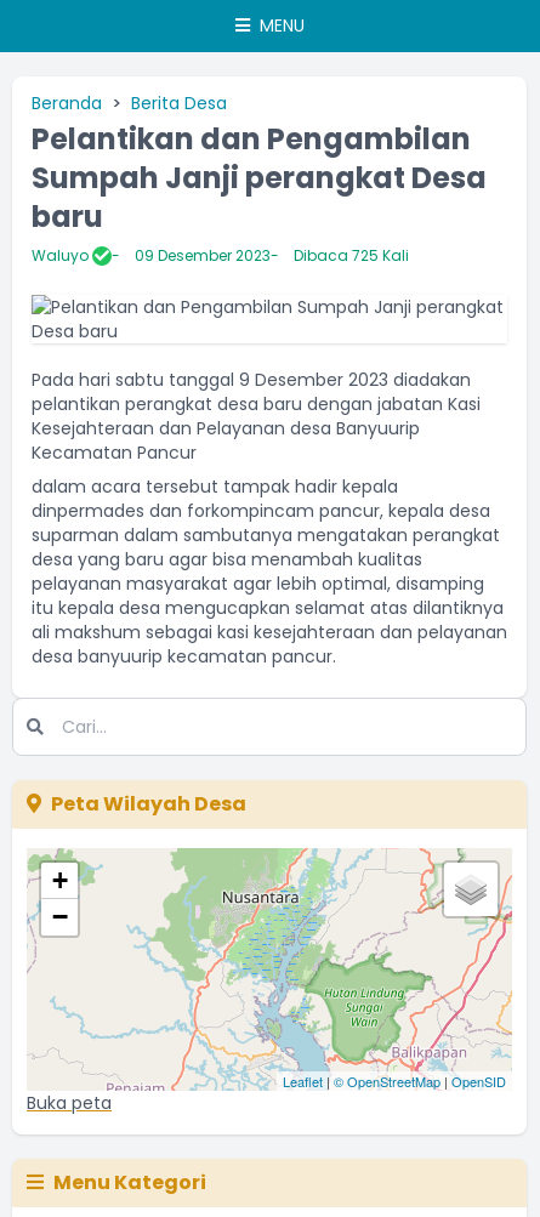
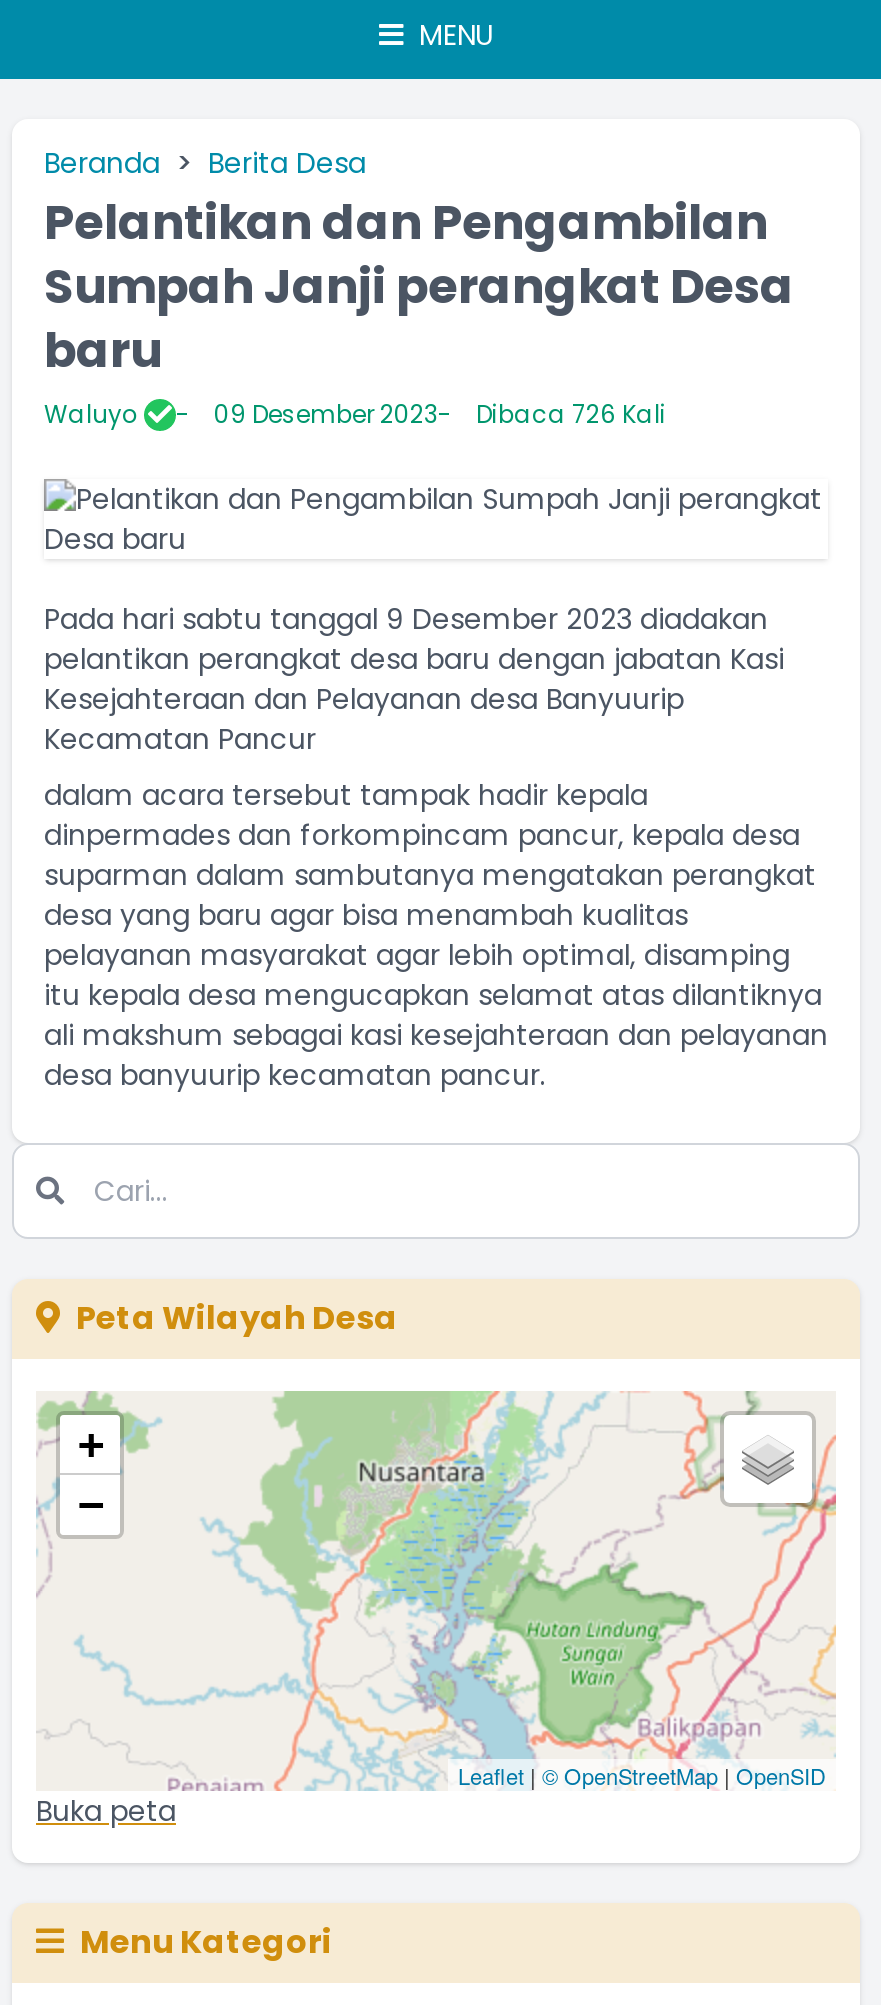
[135,245,409,266] 09 Desember 2023 Dibaca 725 Kali -> [214,397,666,431] 09 Desember 2023 Dibaca 726 Kali

